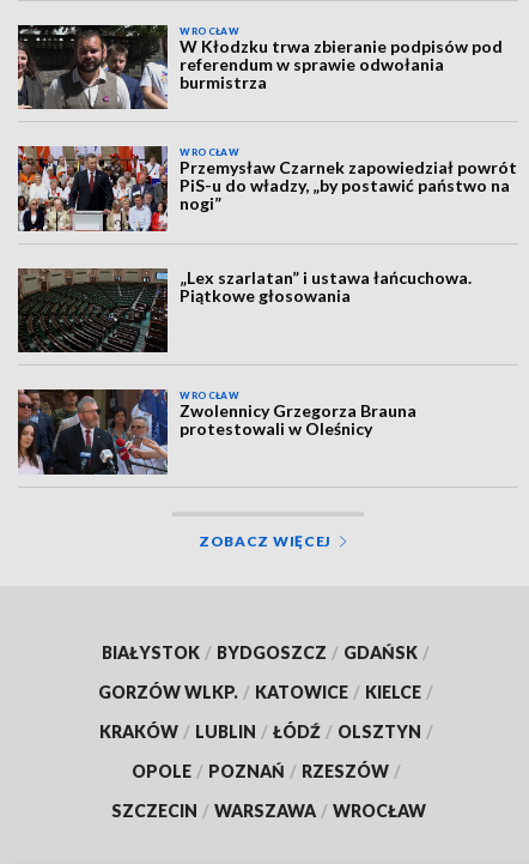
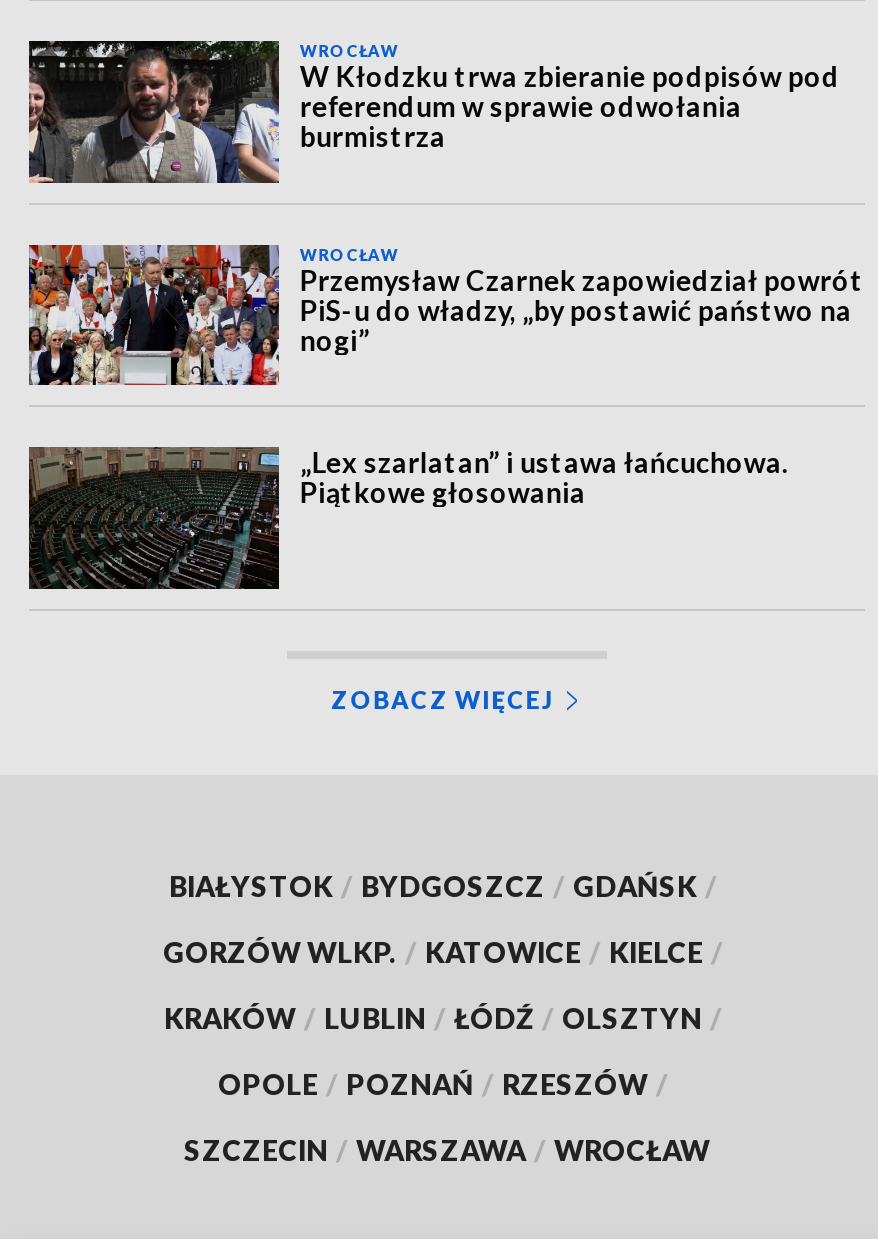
[17,388,417,475] [image] | WROCŁAW | Zwolennicy Grzegorza Brauna | protestowali w Oleśnicy -> none

